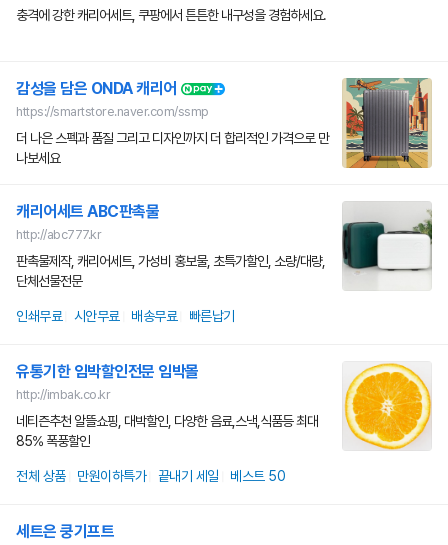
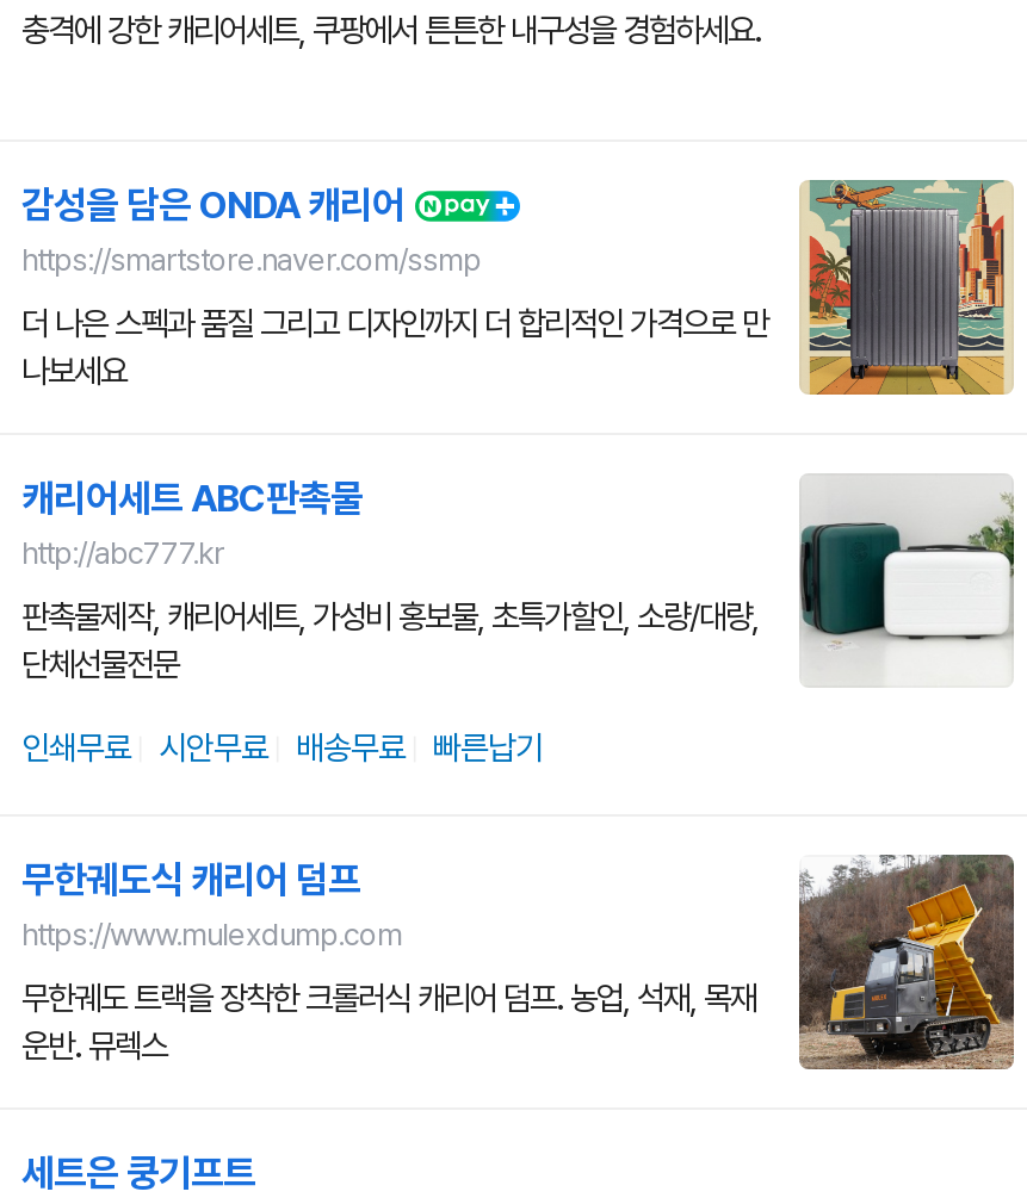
[16,362,432,484] [image] | 유통기한 임박할인전문 임박몰 | http://imbak.co.kr | 네티즌추천 알뜰쇼핑, 대박할인, 다양한 음료,스낵,식품등 최대 | 85% 폭풍할인 | 전체 상품 | 만원이하특가 | 끝내기 세일 | 베스트 50 -> [21,854,1016,1070] [image] | 무한궤도식 캐리어 덤프 | https://www.mulexdump.com | 무한궤도 트랙을 장착한 크롤러식 캐리어 덤프. 농업, 석재, 목재 | 운반. 뮤렉스

